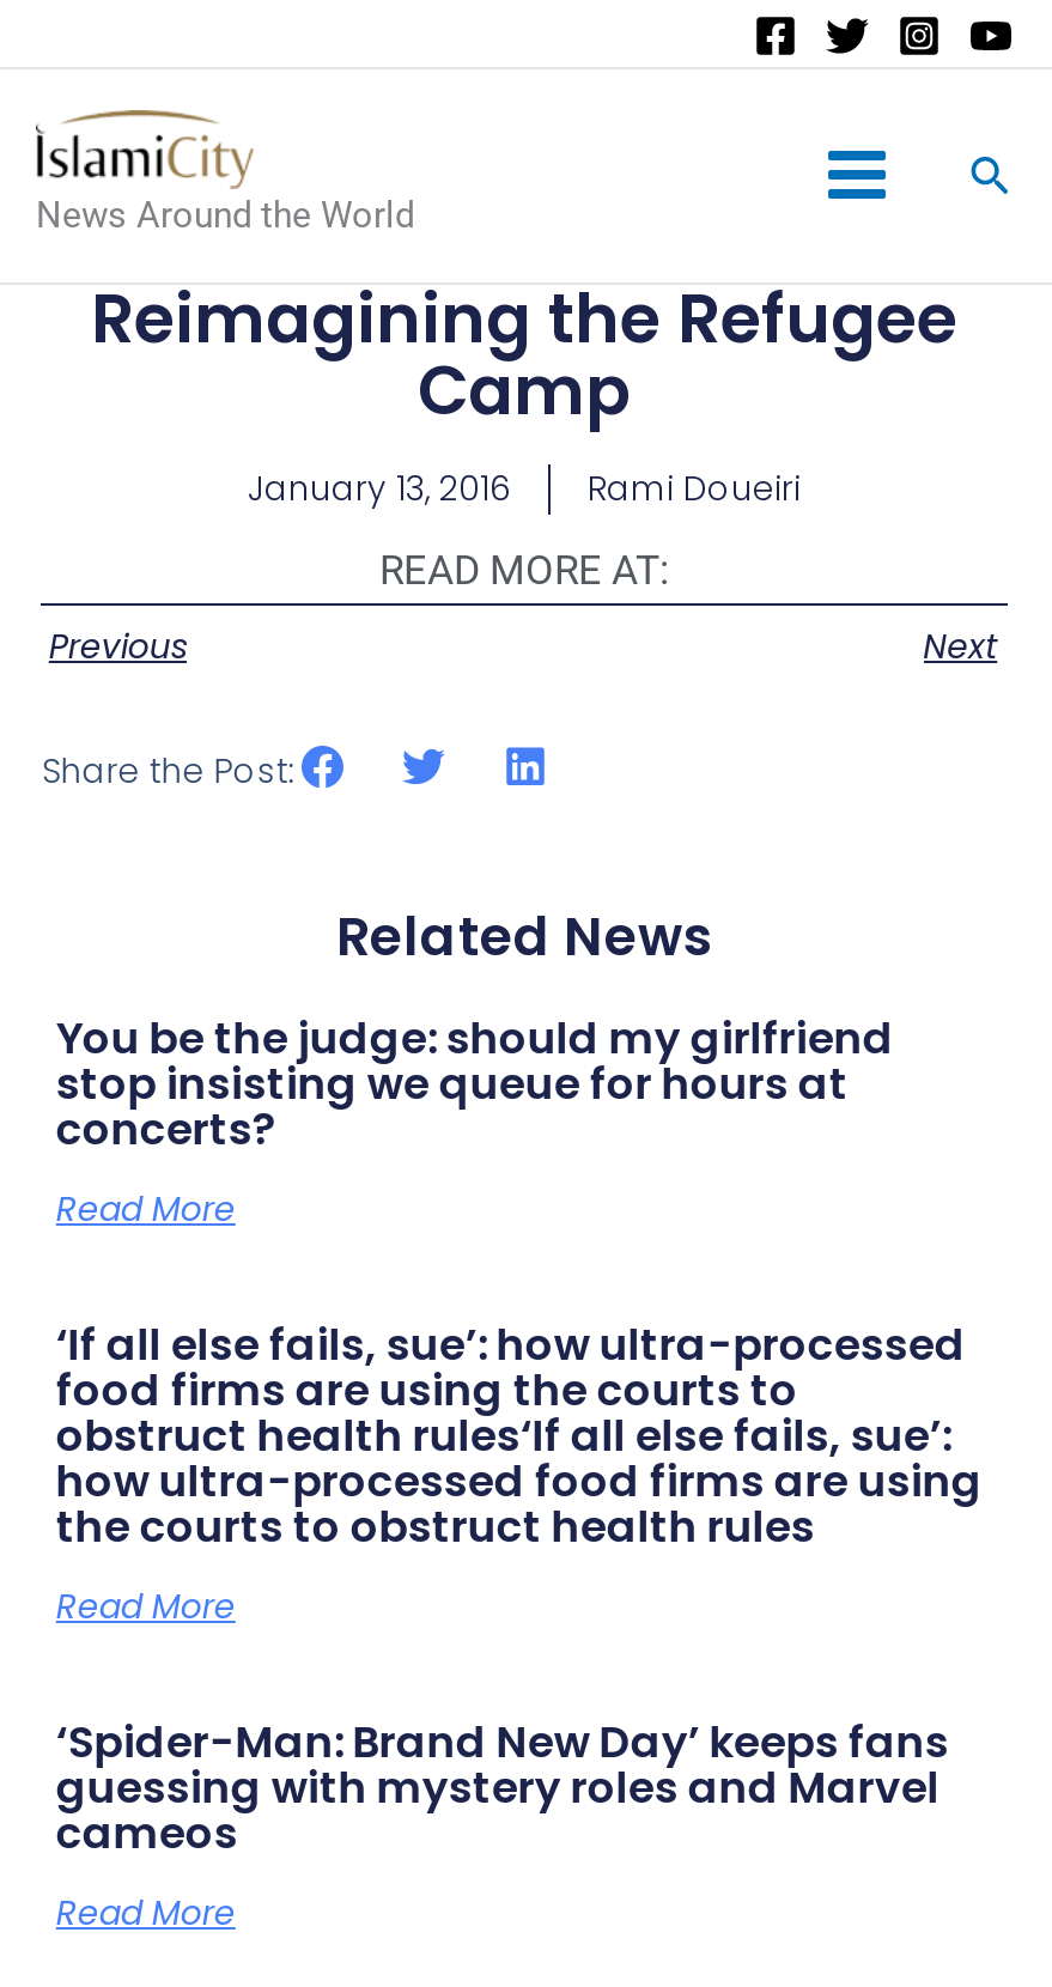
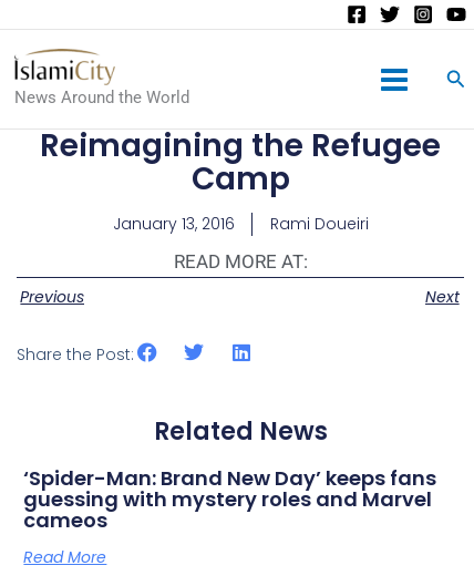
[56,1007,982,1629] You be the judge: should my girlfriend | stop insisting we queue for hours at | concerts? | Read More | ‘If all else fails, sue’: how ultra-processed | food firms are using the courts to | obstruct health rules‘If all else fails, sue’: | how ultra-processed food firms are using | the courts to obstruct health rules | Read More -> none

